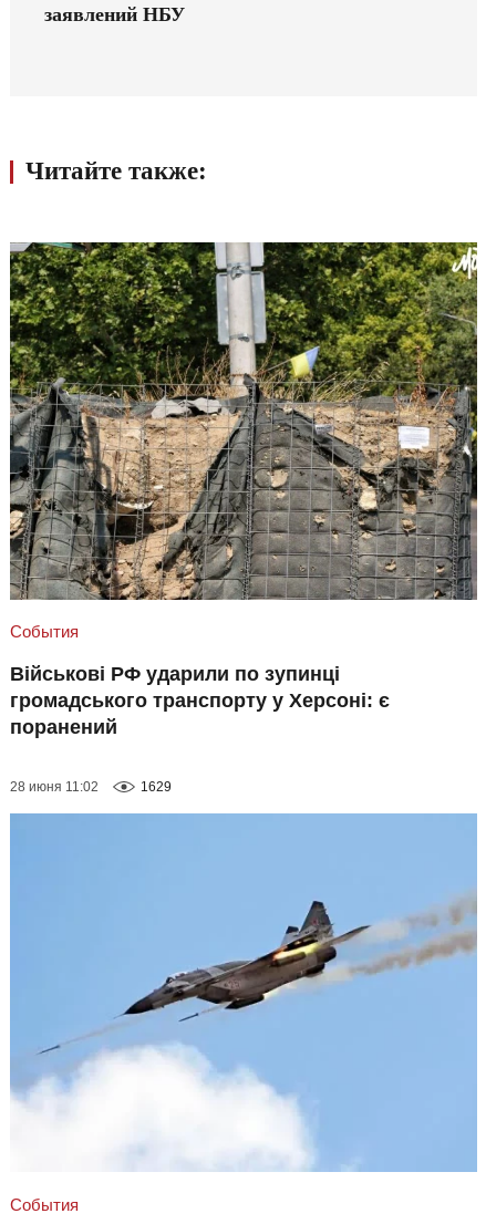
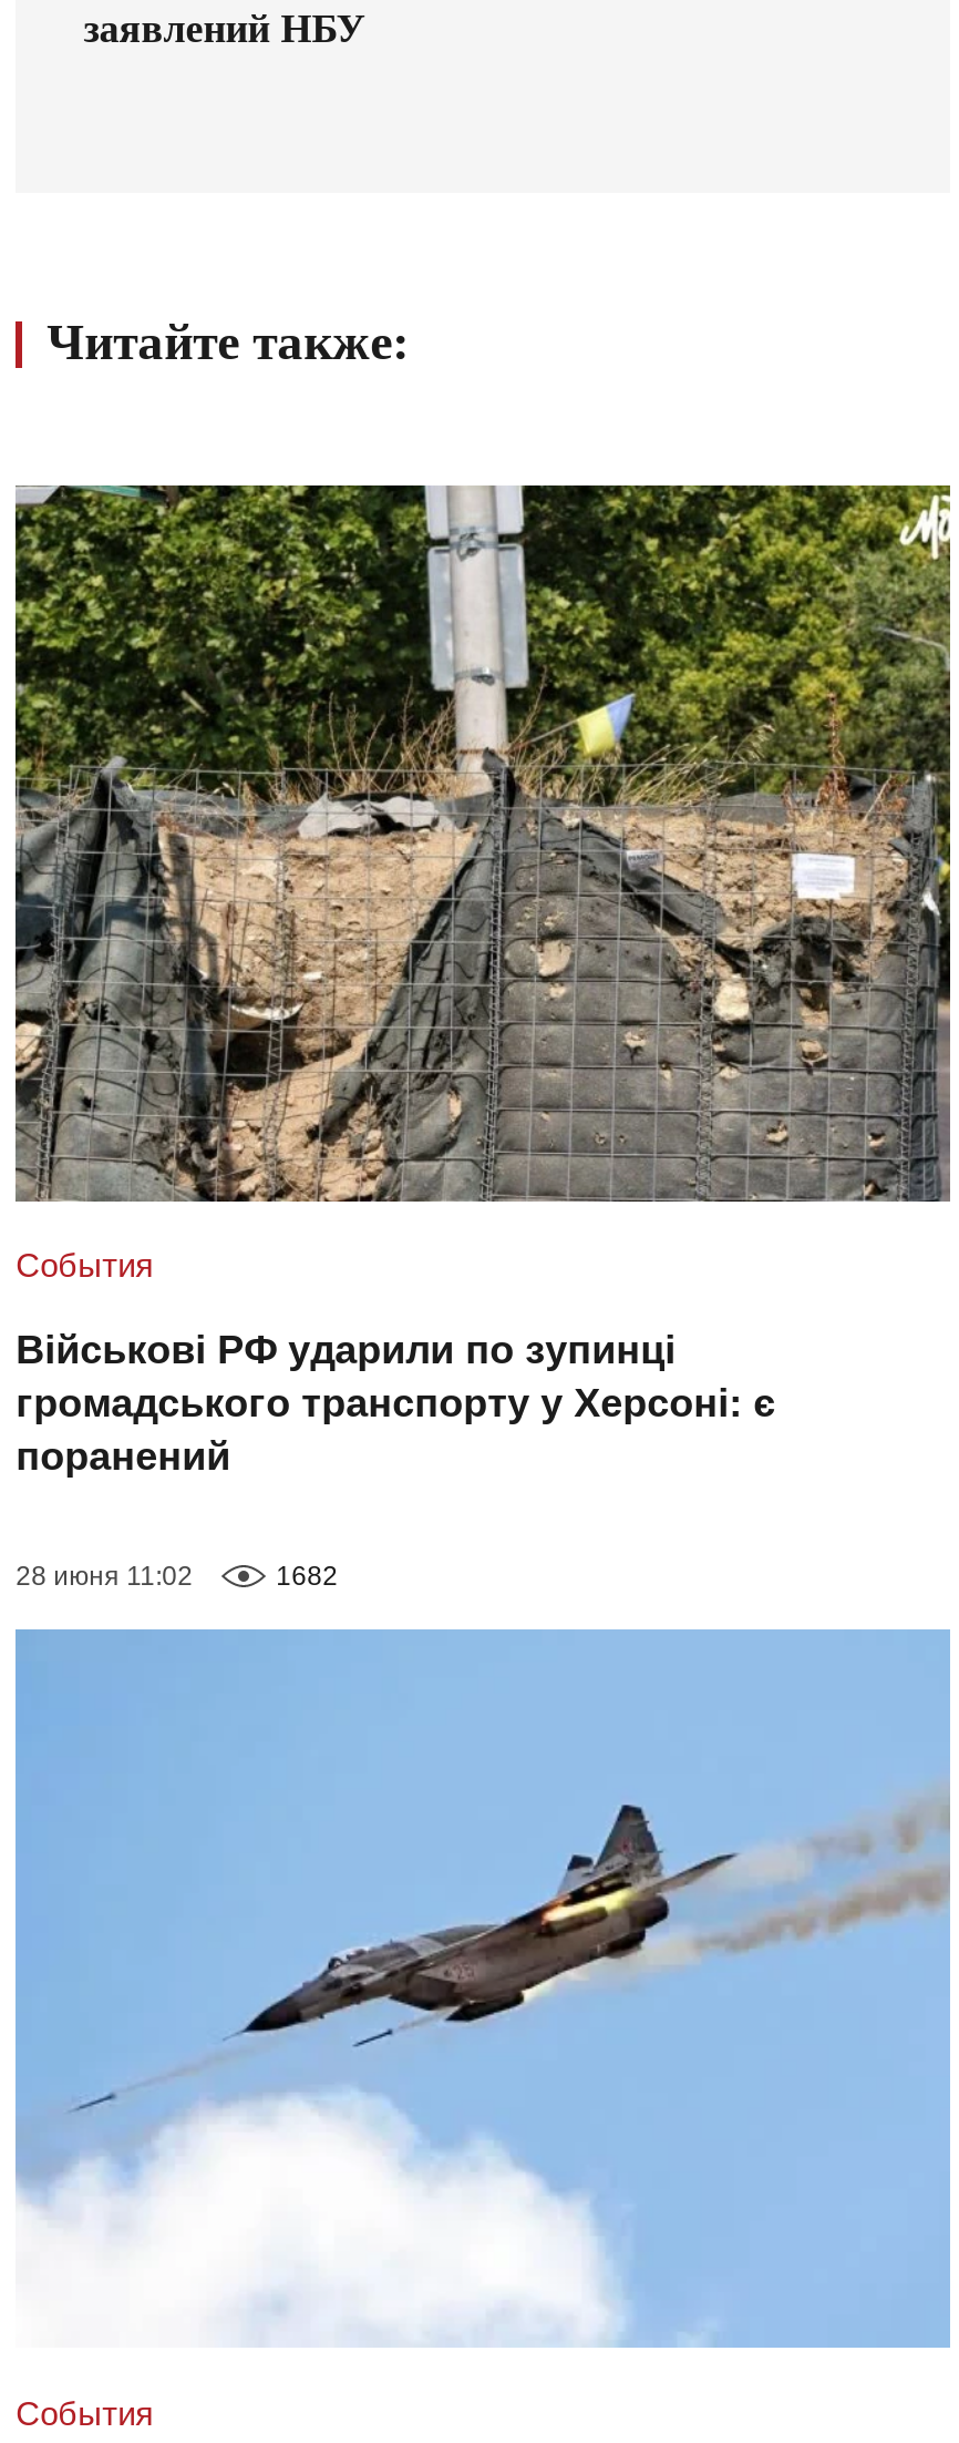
[140,779,171,794] 1629 -> [276,1560,338,1591] 1682

